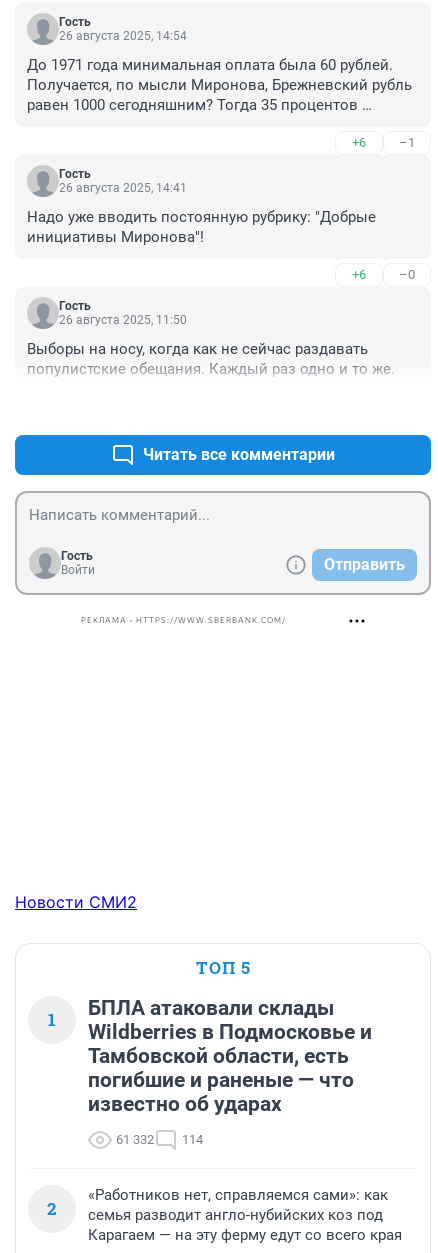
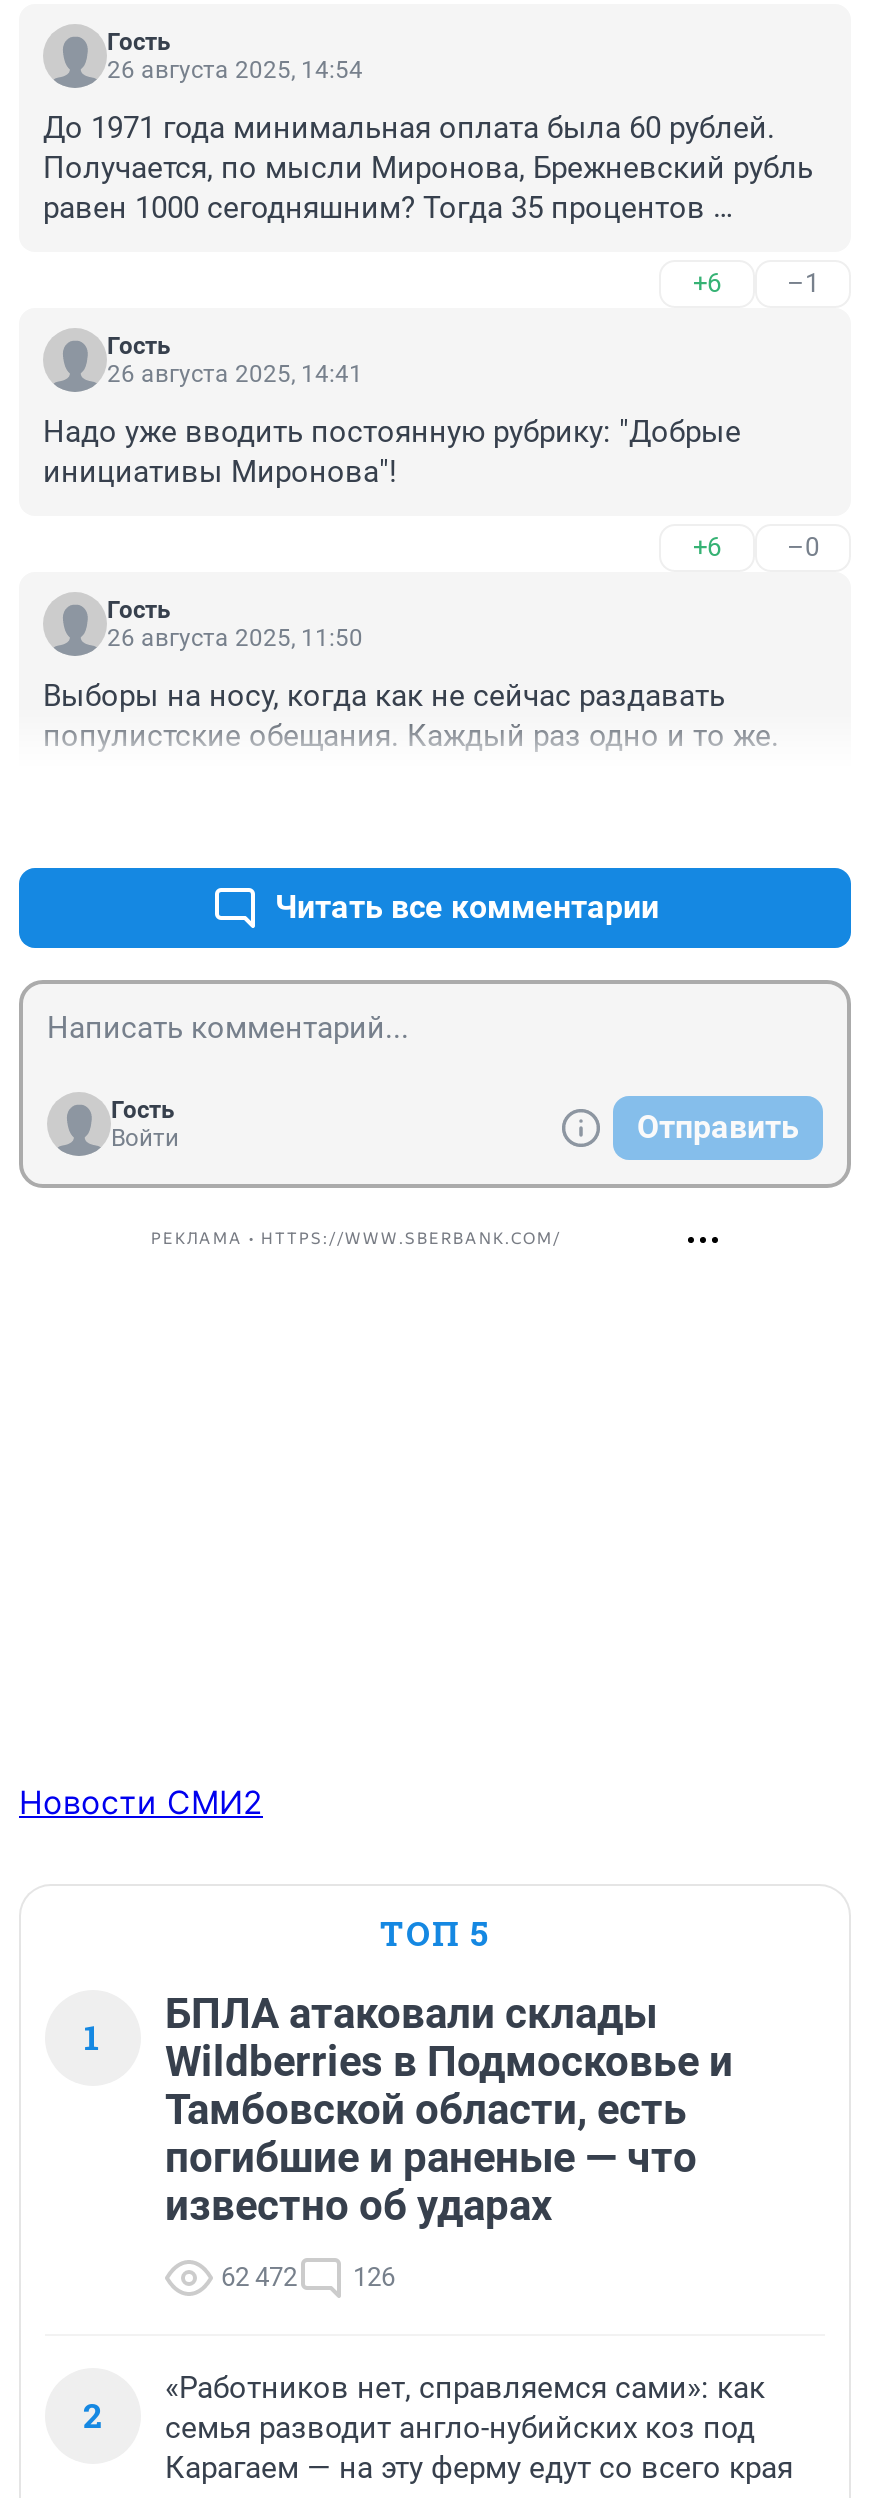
[116,1131,154,1146] 61 332 -> [221,2261,297,2291] 62 472
[182,1131,203,1146] 114 -> [353,2261,395,2291] 126

